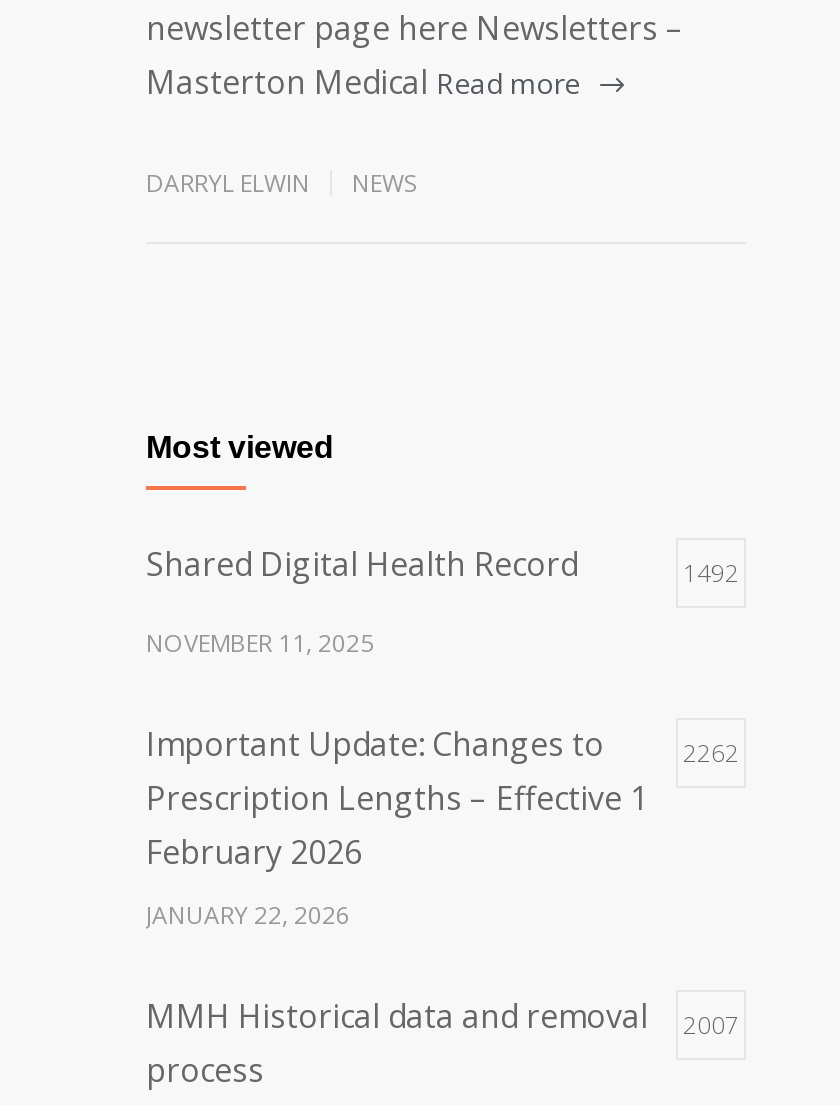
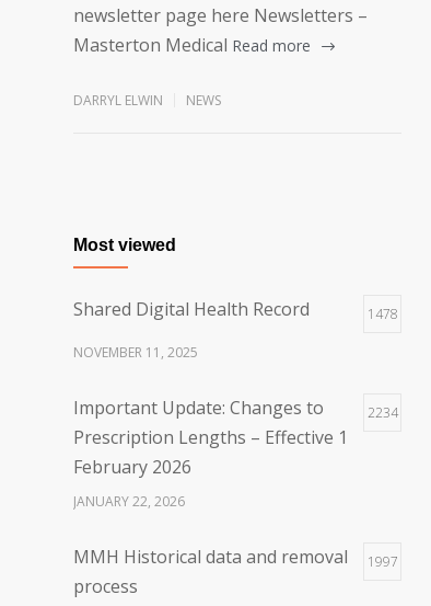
[683,556,739,590] 1492 -> [367,305,398,323] 1478
[683,736,739,770] 2262 -> [367,403,398,422] 2234
[146,994,739,1042] MMH Historical data and removal 2007 -> [73,545,398,571] MMH Historical data and removal 1997

